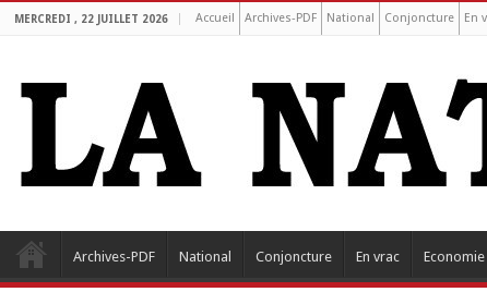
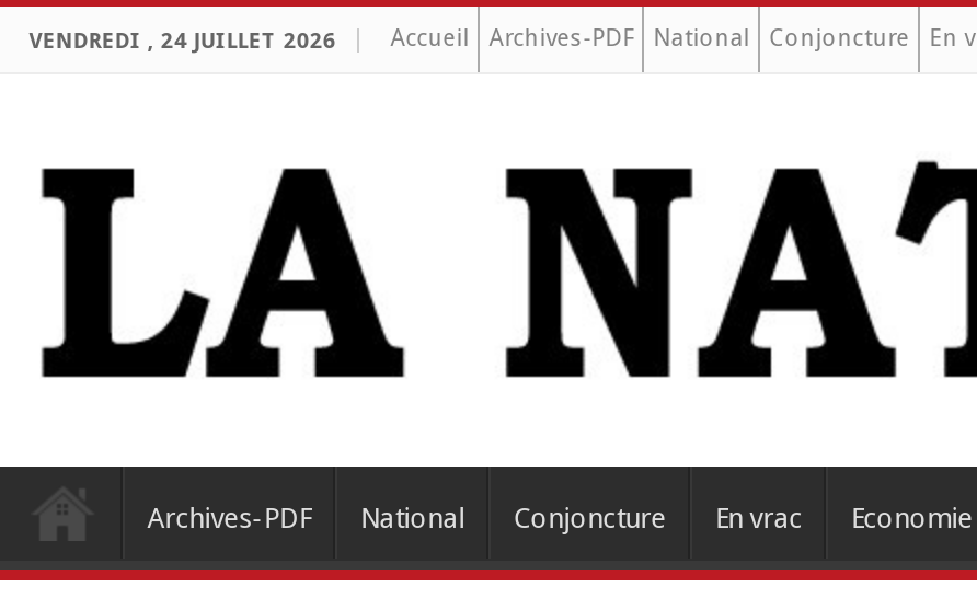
[14,13,168,25] MERCREDI , 22 JUILLET 2026 -> [29,28,336,53] VENDREDI , 24 JUILLET 2026

